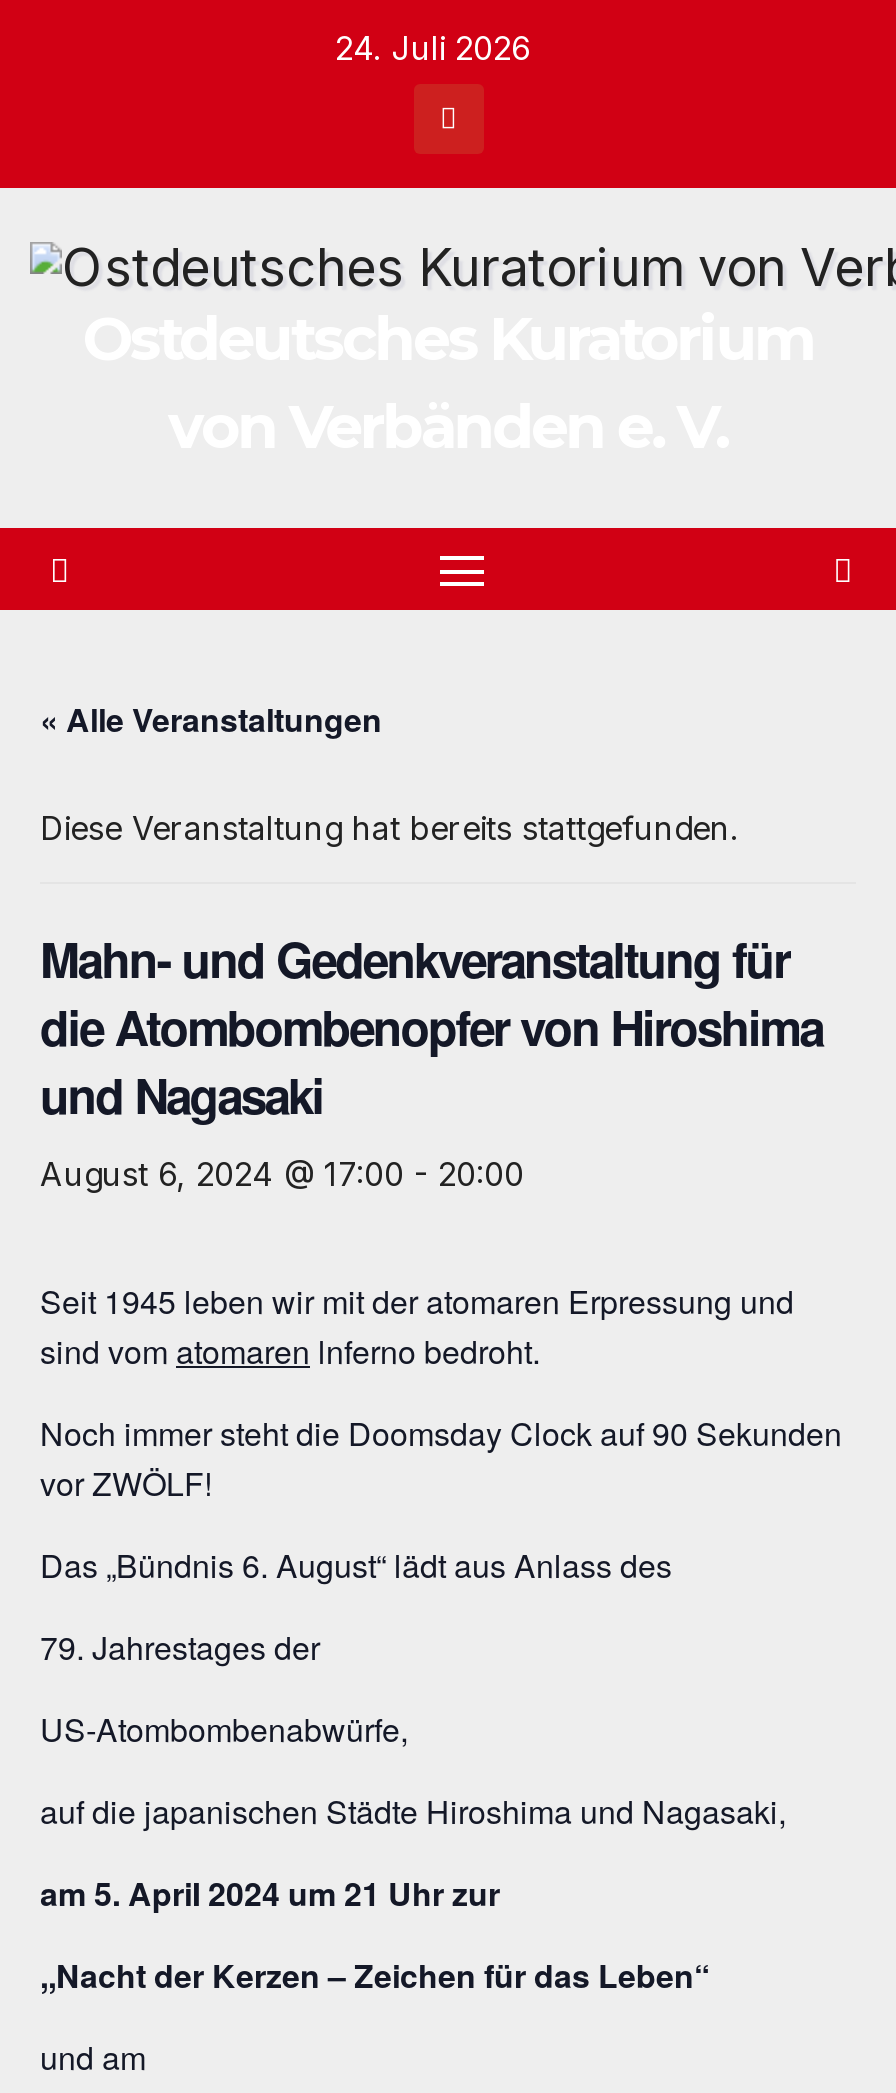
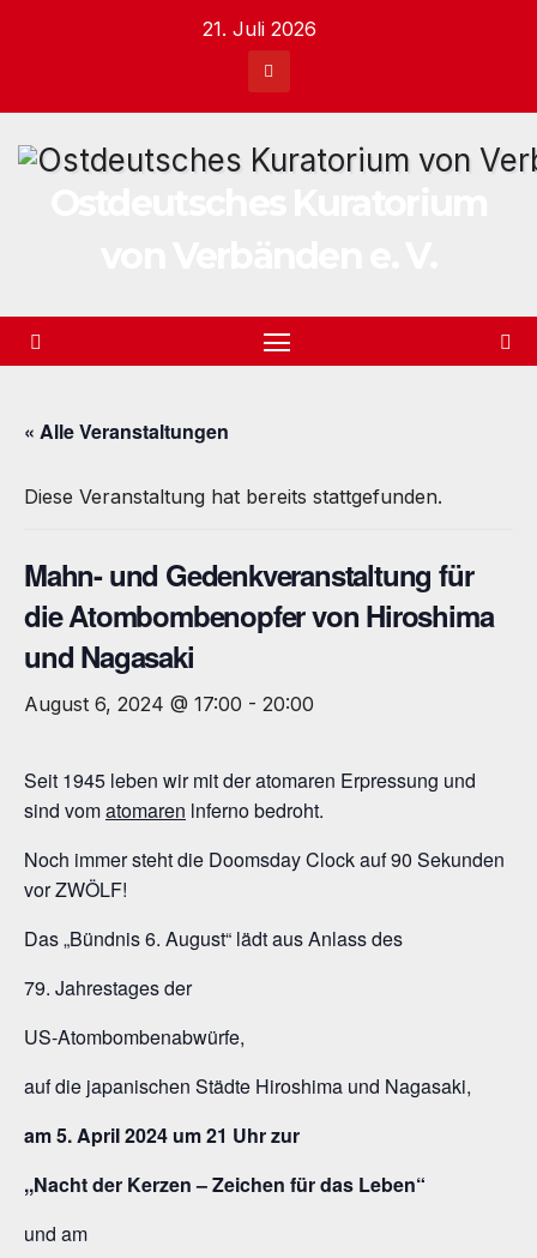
[335,28,531,68] 24. Juli 2026 -> [203,17,316,41] 21. Juli 2026

